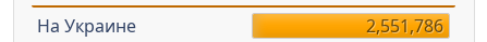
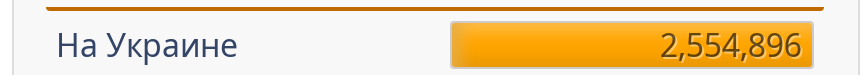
[366,14,443,38] 2,551,786 -> [660,23,802,67] 2,554,896

